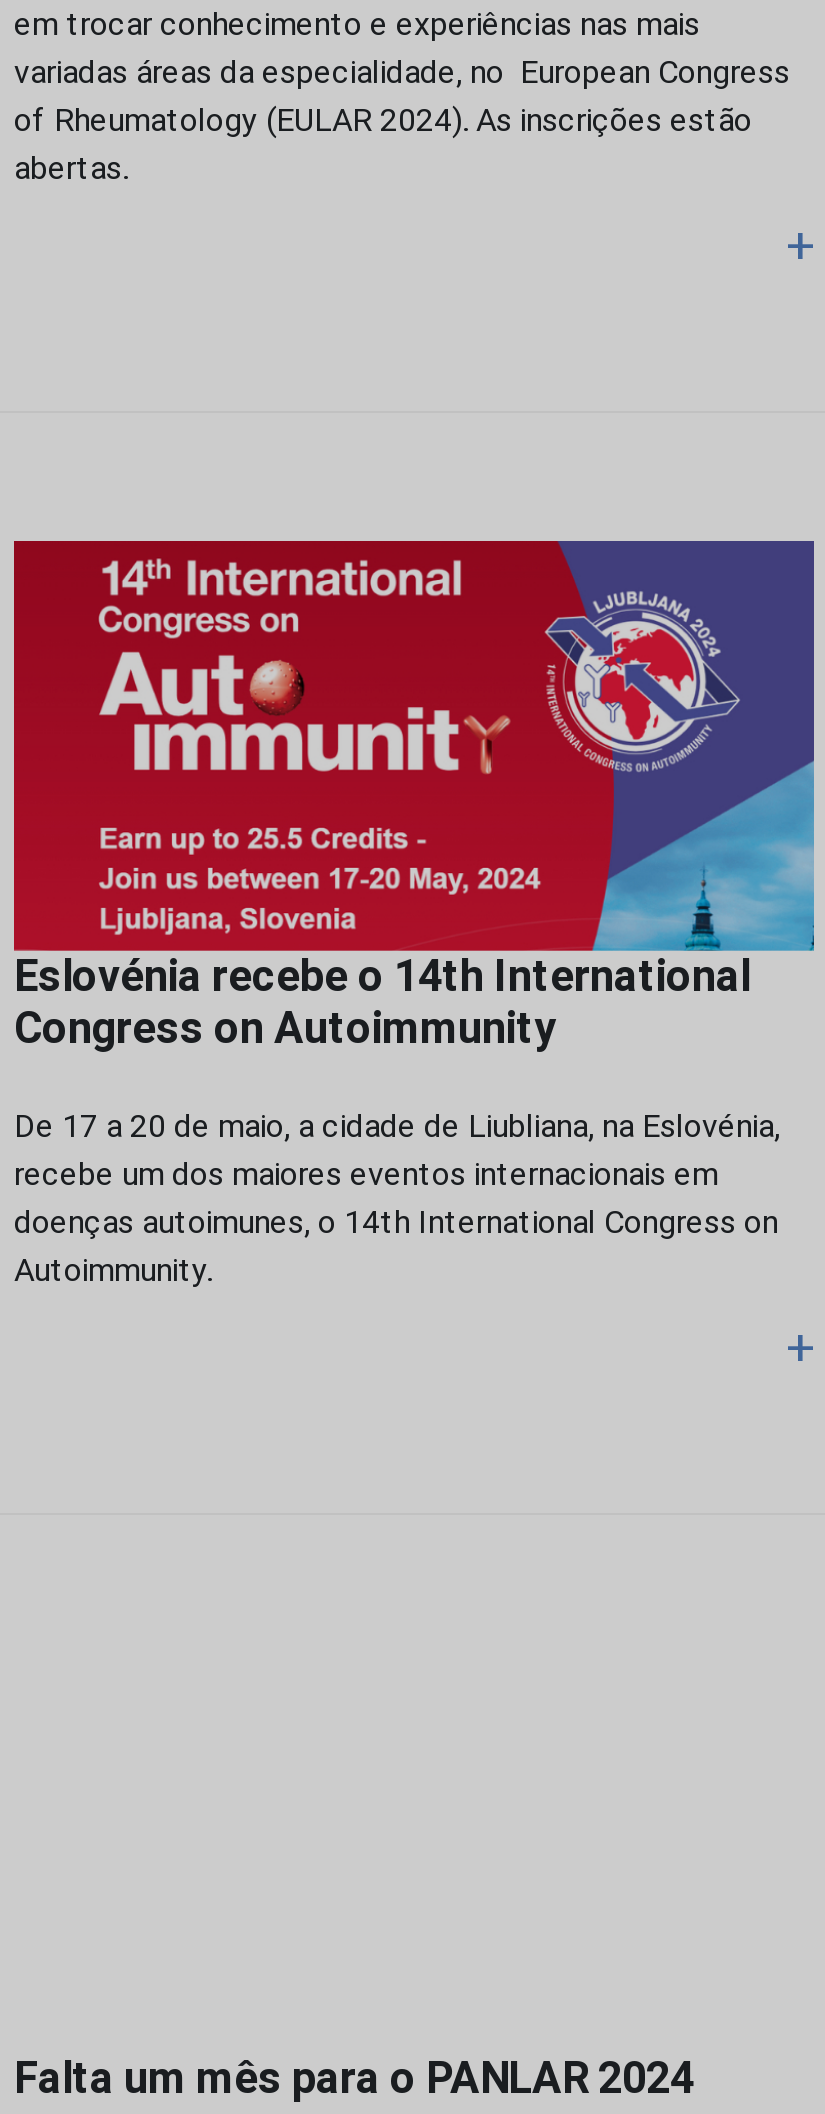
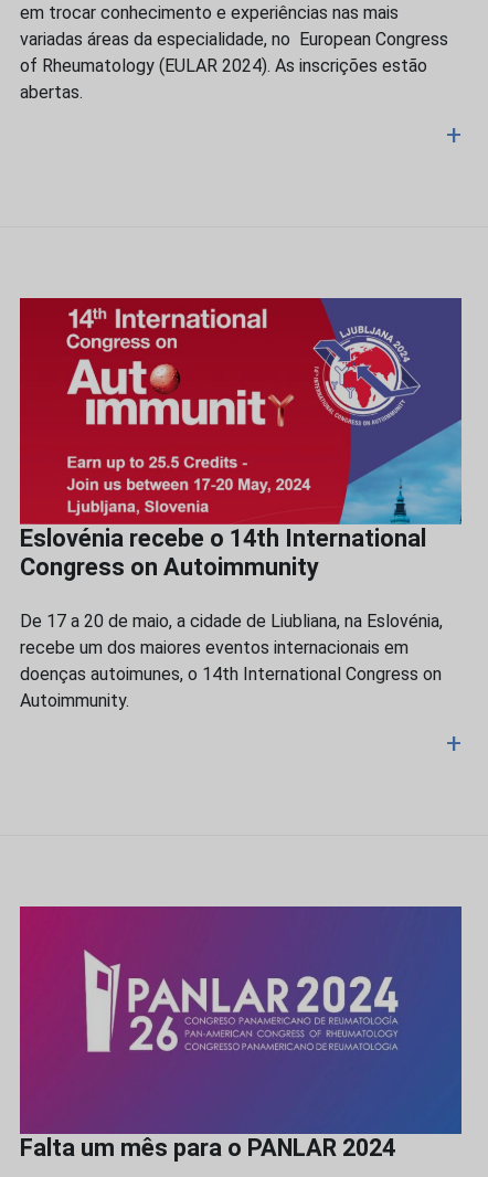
none -> [19,905,463,1135] [image]

